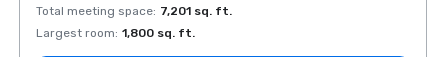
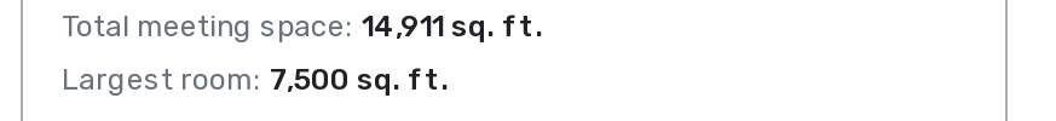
[36,4,232,18] Total meeting space: 7,201 sq. ft. -> [62,10,543,44] Total meeting space: 14,911 sq. ft.
[36,26,195,40] Largest room: 1,800 sq. ft. -> [62,63,449,97] Largest room: 7,500 sq. ft.

